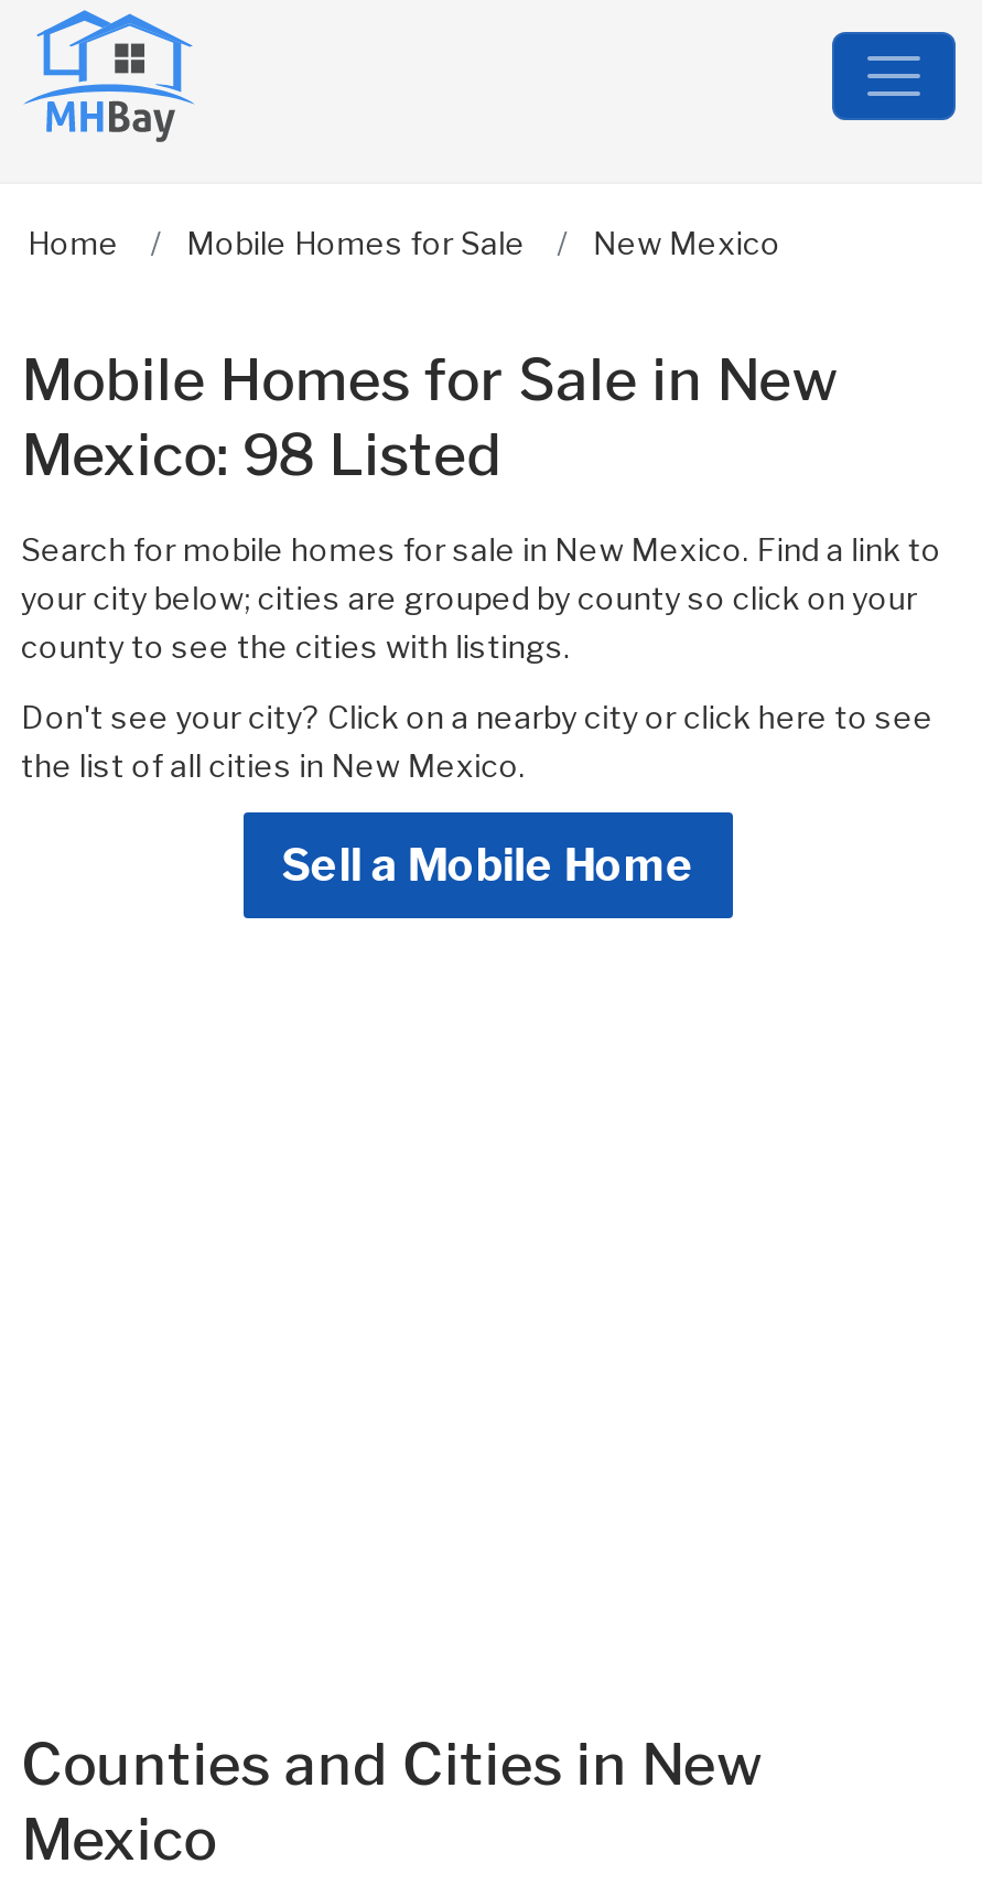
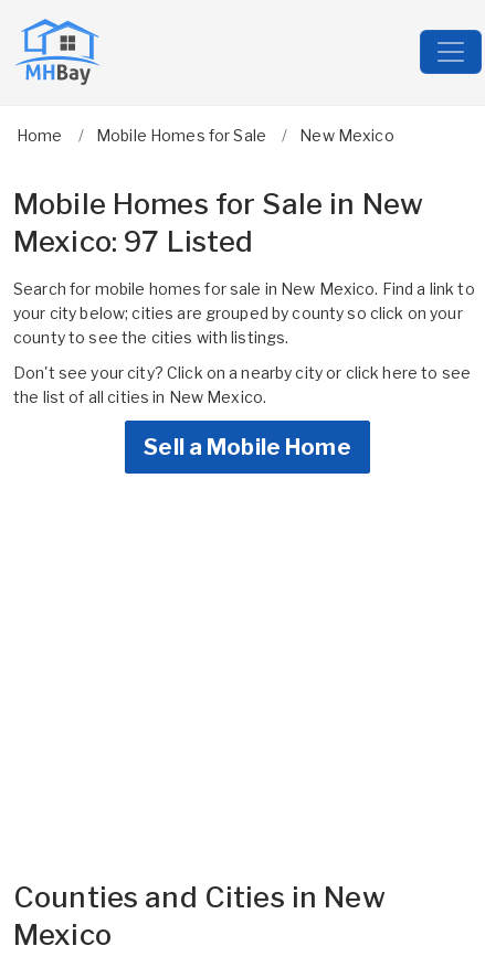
[21,420,502,488] Mexico: 98 Listed -> [13,224,253,258] Mexico: 97 Listed

